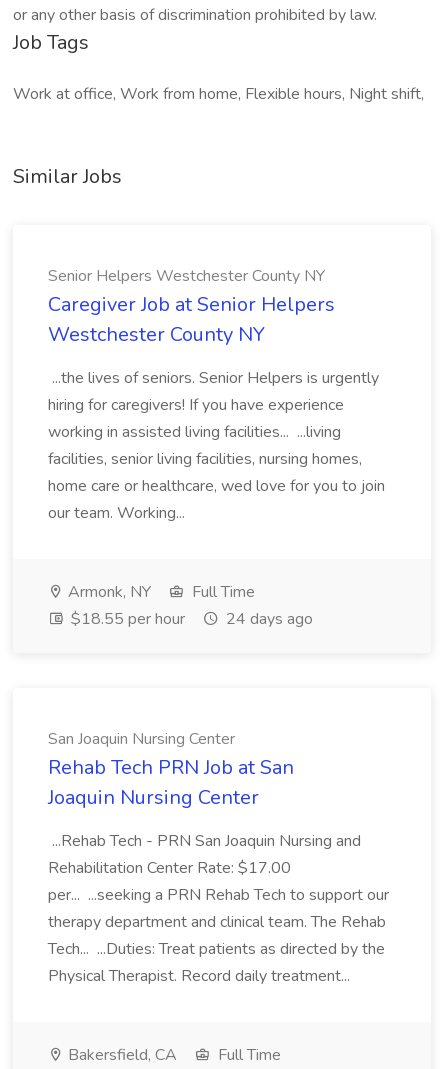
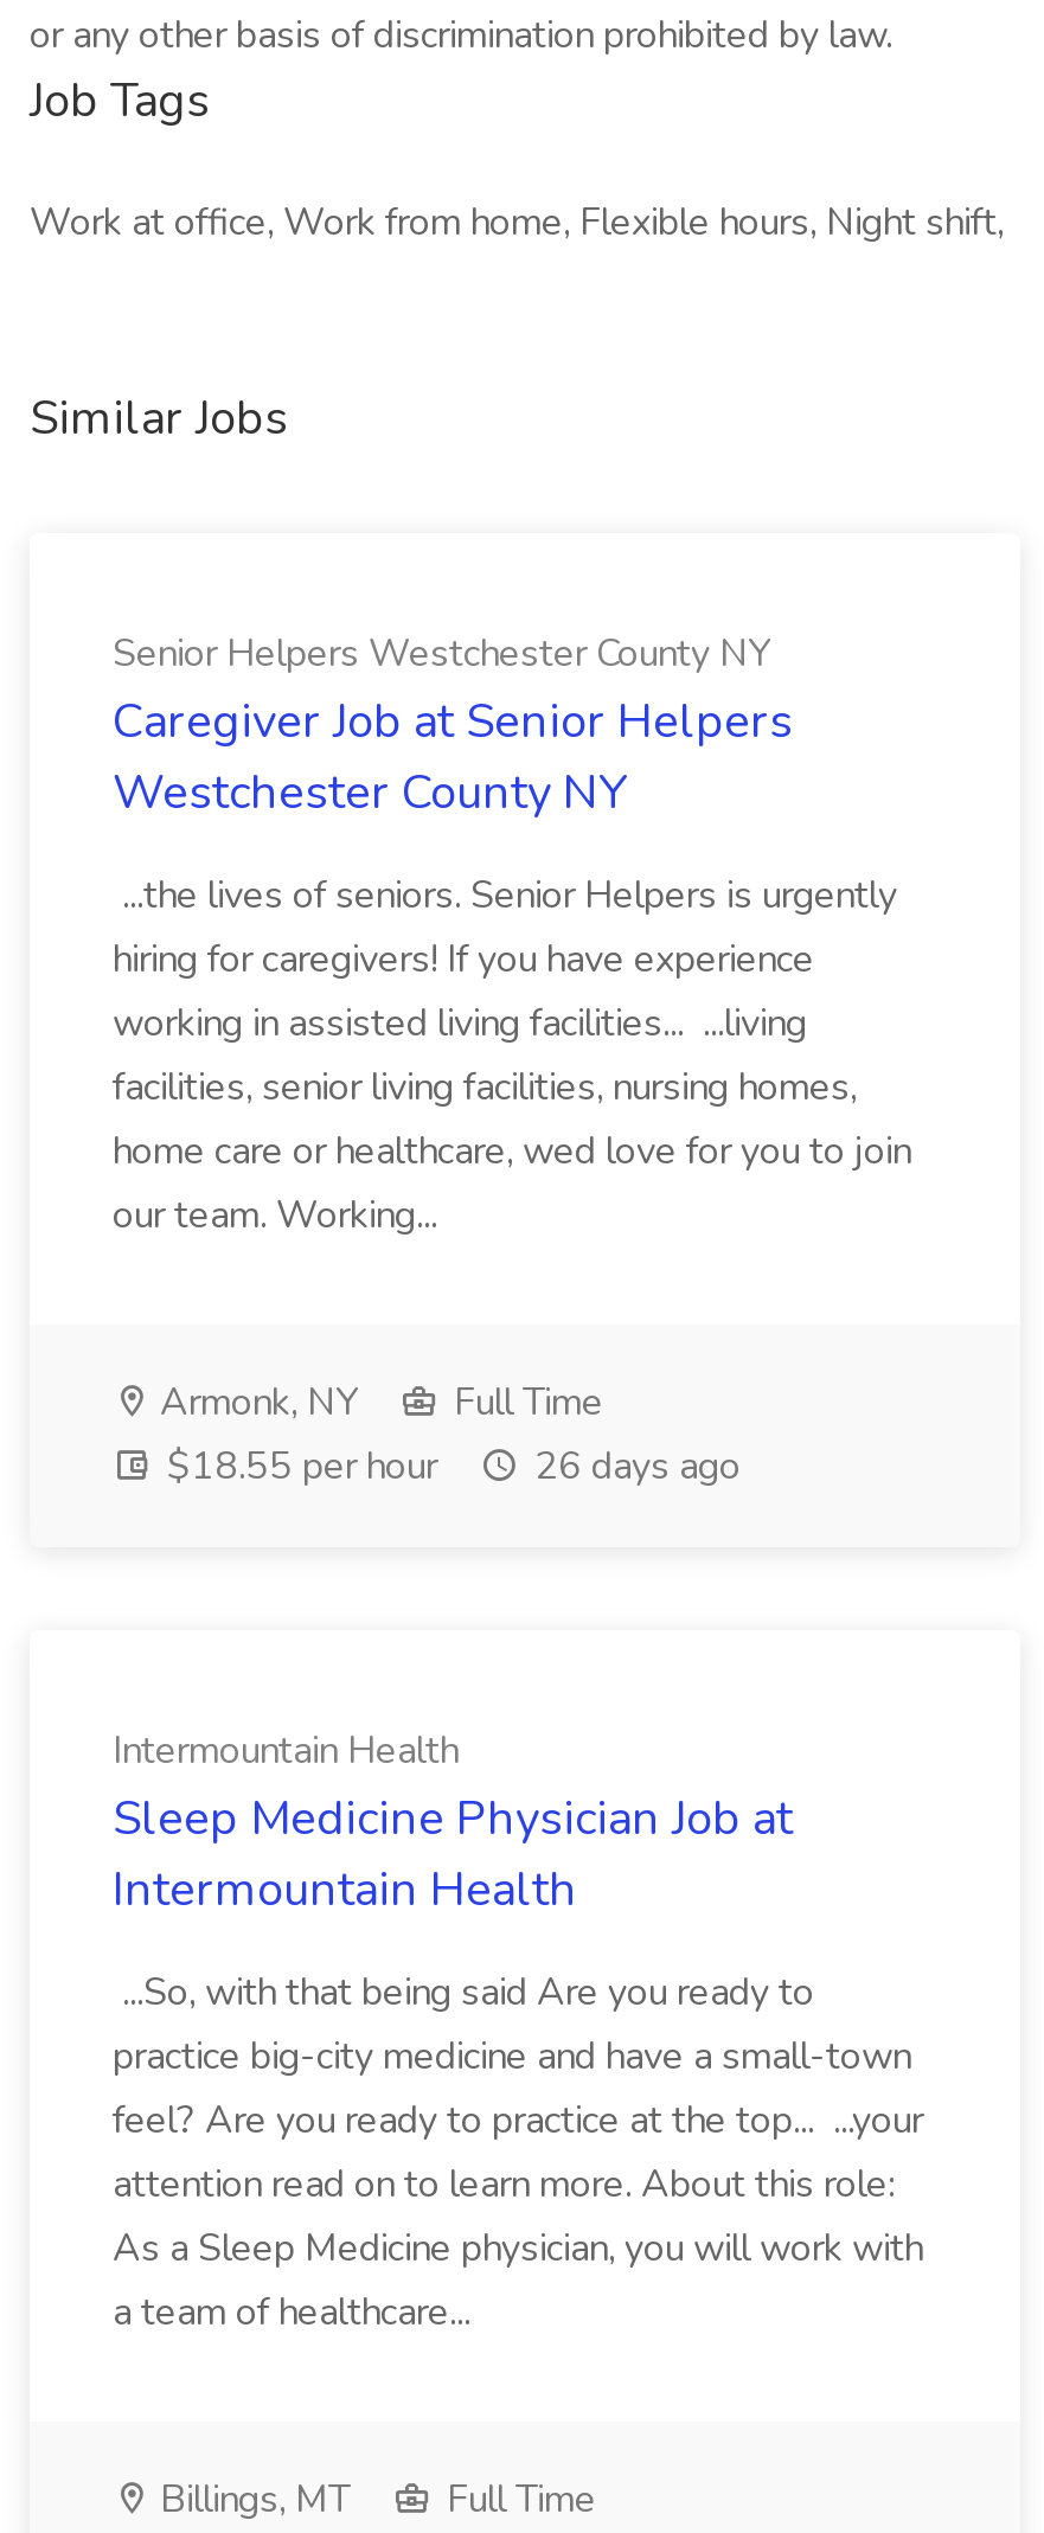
[67,608,313,630] $18.55 per hour 24 days ago -> [158,1441,741,1493] $18.55 per hour 26 days ago
[48,728,294,811] San Joaquin Nursing Center | Rehab Tech PRN Job at San | Joaquin Nursing Center -> [113,1725,793,1922] Intermountain Health | Sleep Medicine Physician Job at | Intermountain Health
[48,830,389,987] ...Rehab Tech - PRN San Joaquin Nursing and | Rehabilitation Center Rate: $17.00 | per... ...seeking a PRN Rehab Tech to support our | therapy department and clinical team. The Rehab | Tech... ...Duties: Treat patients as directed by the | Physical Therapist. Record daily treatment... -> [113,1967,923,2339] ...So, with that being said Are you ready to | practice big-city medicine and have a small-town | feel? Are you ready to practice at the top... ...your | attention read on to learn more. About this role: | As a Sleep Medicine physician, you will work with | a team of healthcare...
[64,1044,177,1066] Bakersfield, CA -> [150,2474,350,2526] Billings, MT

